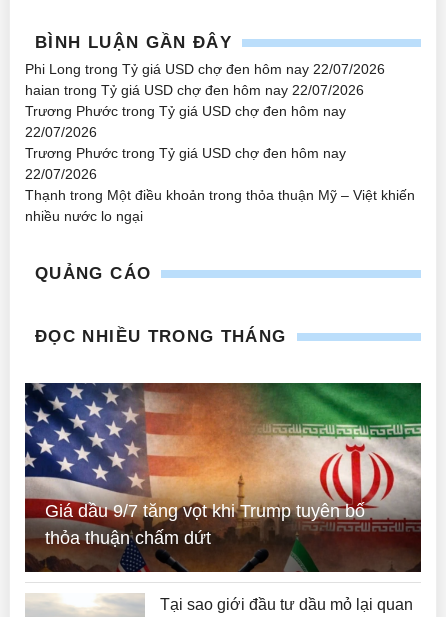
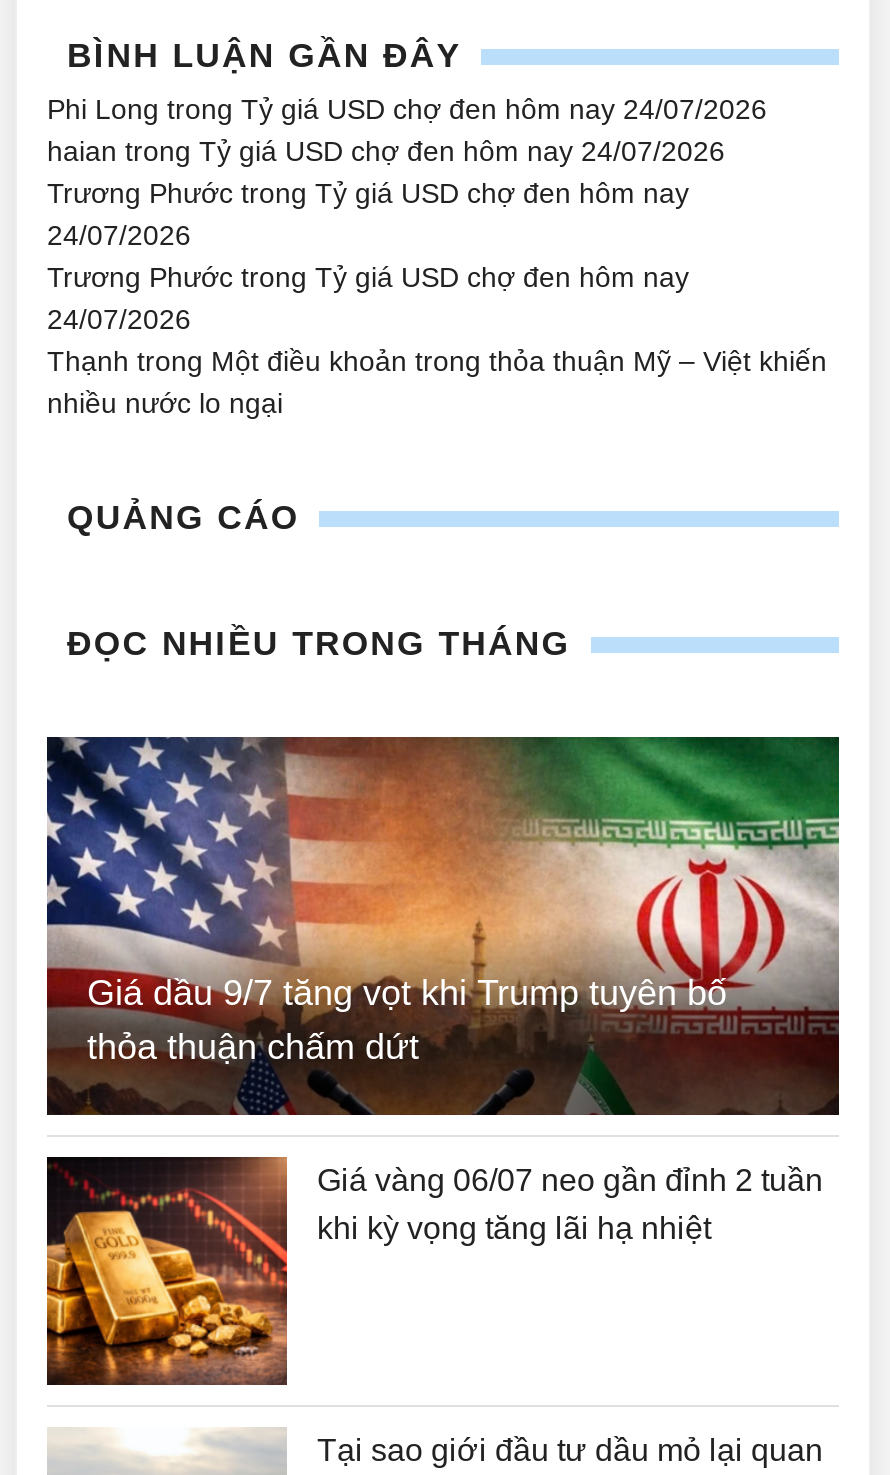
[25,61,385,77] Phi Long trong Tỷ giá USD chợ đen hôm nay 22/07/2026 -> [47,94,767,126] Phi Long trong Tỷ giá USD chợ đen hôm nay 24/07/2026
[25,82,364,98] haian trong Tỷ giá USD chợ đen hôm nay 22/07/2026 -> [47,136,725,168] haian trong Tỷ giá USD chợ đen hôm nay 24/07/2026
[25,124,97,140] 22/07/2026 -> [47,220,191,252] 24/07/2026
[25,166,97,182] 22/07/2026 -> [47,304,191,336] 24/07/2026
none -> [45,1155,823,1385] [image] | Giá vàng 06/07 neo gần đỉnh 2 tuần | khi kỳ vọng tăng lãi hạ nhiệt

